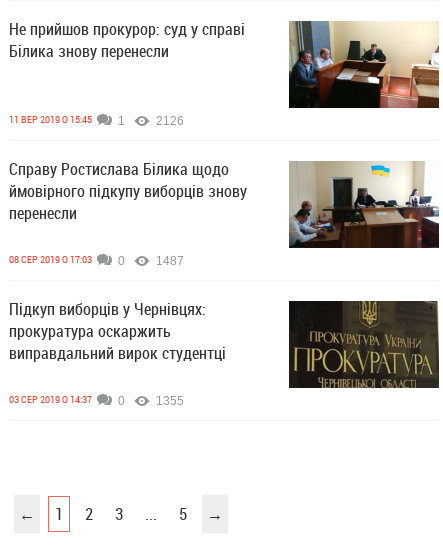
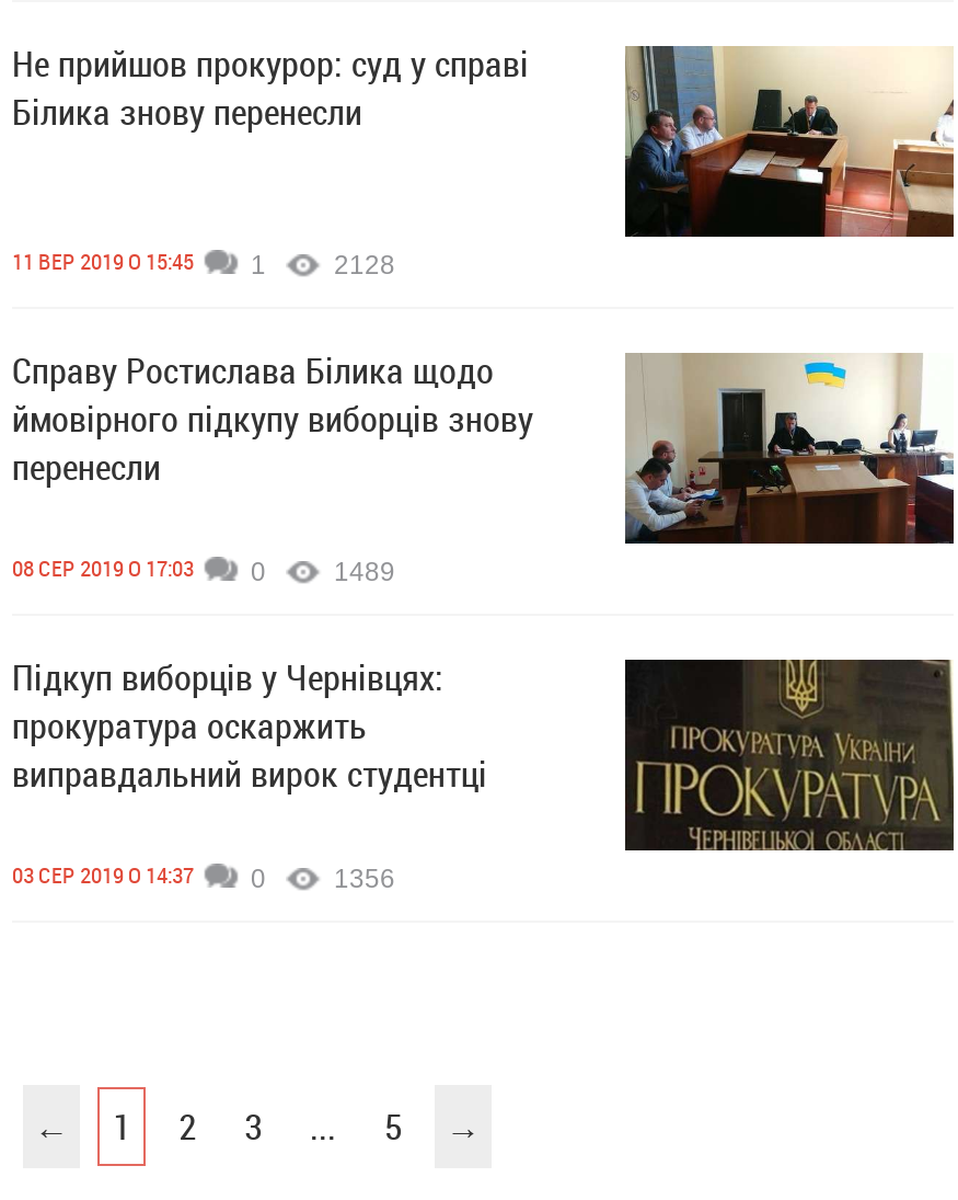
[156,114,184,128] 2126 -> [334,250,395,281] 2128
[156,254,184,268] 1487 -> [334,556,395,587] 1489
[156,394,184,408] 1355 -> [334,863,395,894] 1356

